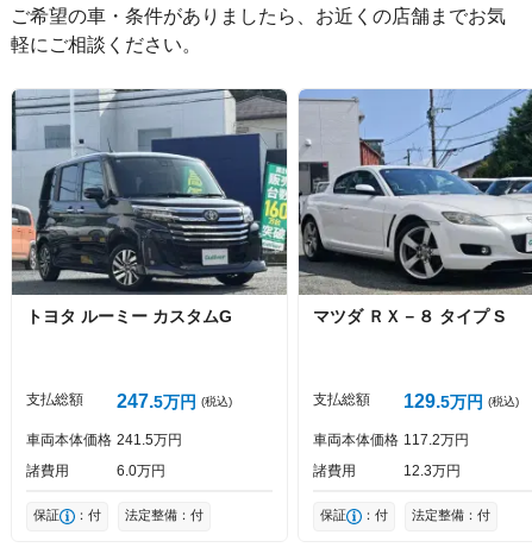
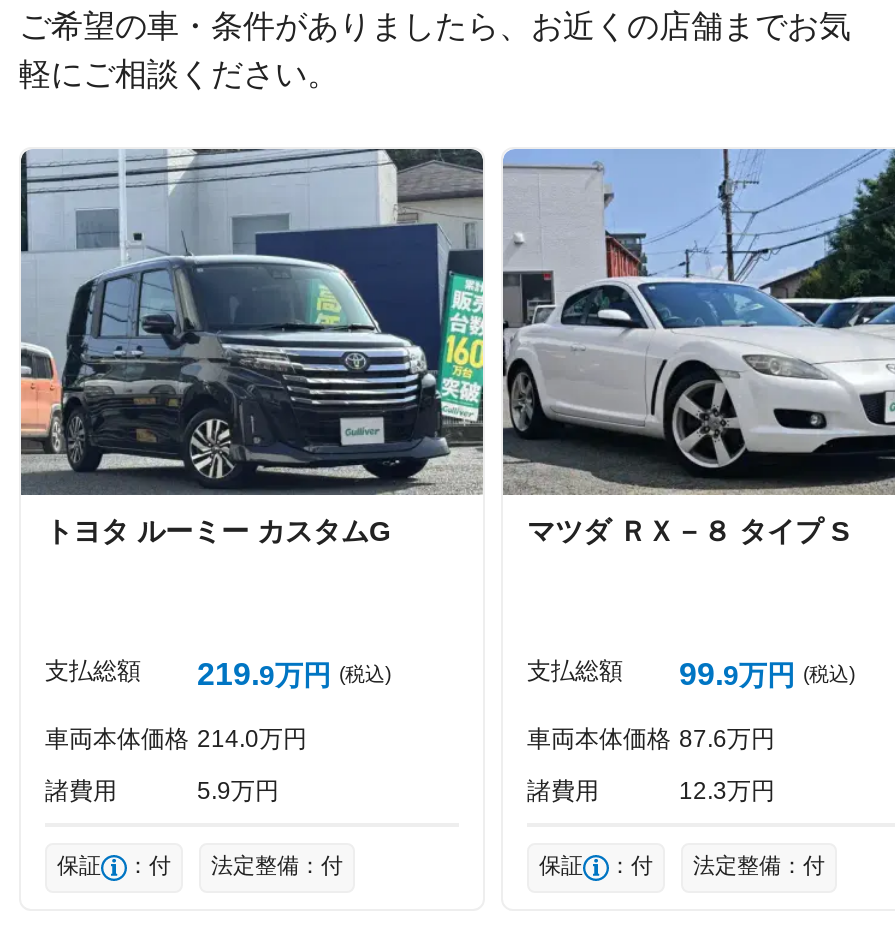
[26,391,232,411] 支払総額 247 5万円 (税込) -> [45,657,391,691] 支払総額 219 9万円 (税込)
[313,391,519,411] 支払総額 129 5万円 (税込) -> [527,657,855,691] 支払総額 99 9万円 (税込)
[26,432,182,448] 車両本体価格 241 5万円 -> [45,725,307,753] 車両本体価格 214 0万円
[313,432,469,448] 車両本体価格 117 2万円 -> [527,725,775,753] 車両本体価格 87 6万円
[117,463,165,479] 6 0万円 -> [197,777,279,805] 5 9万円

